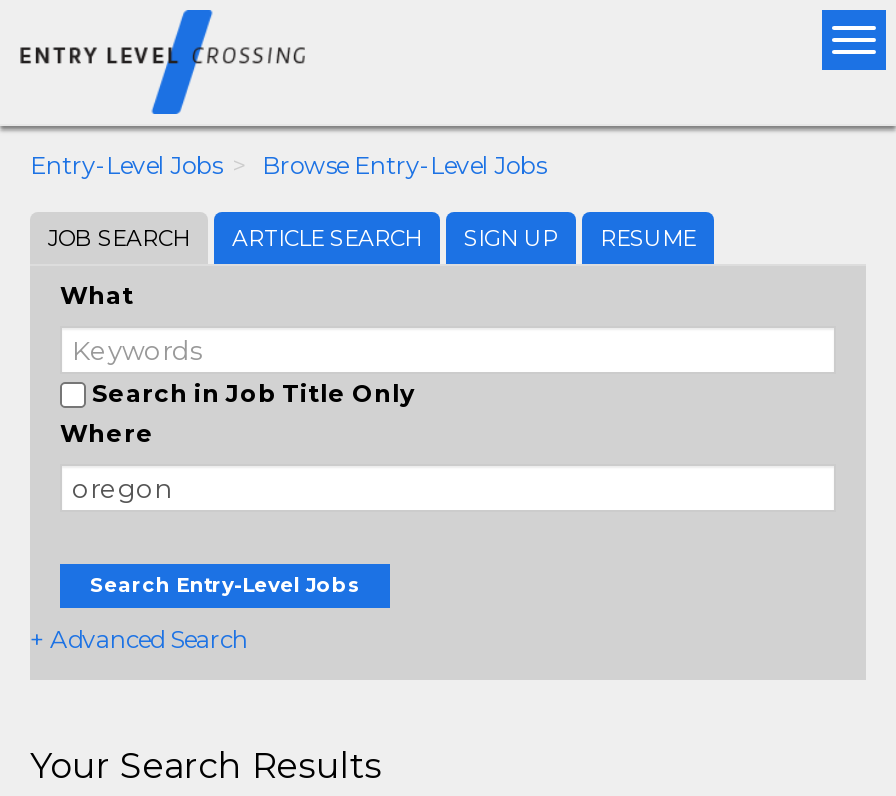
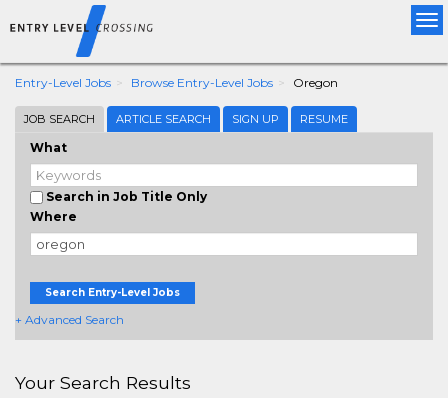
none -> [293,75,338,90] Oregon

